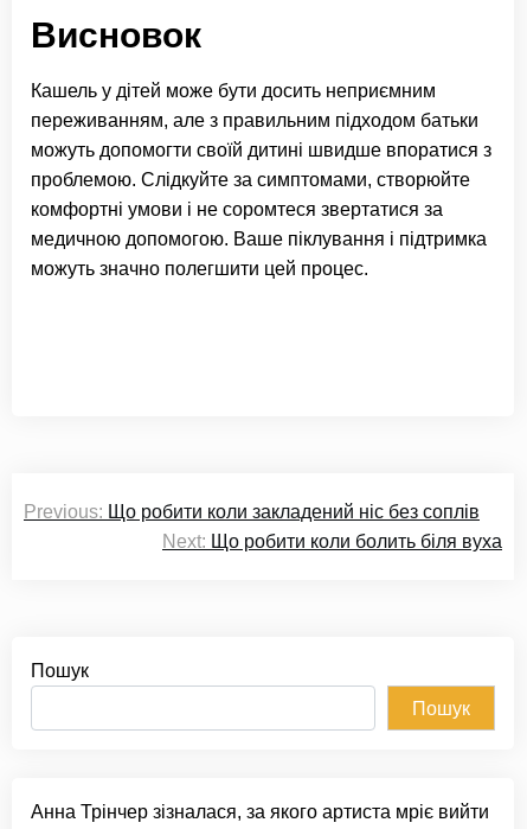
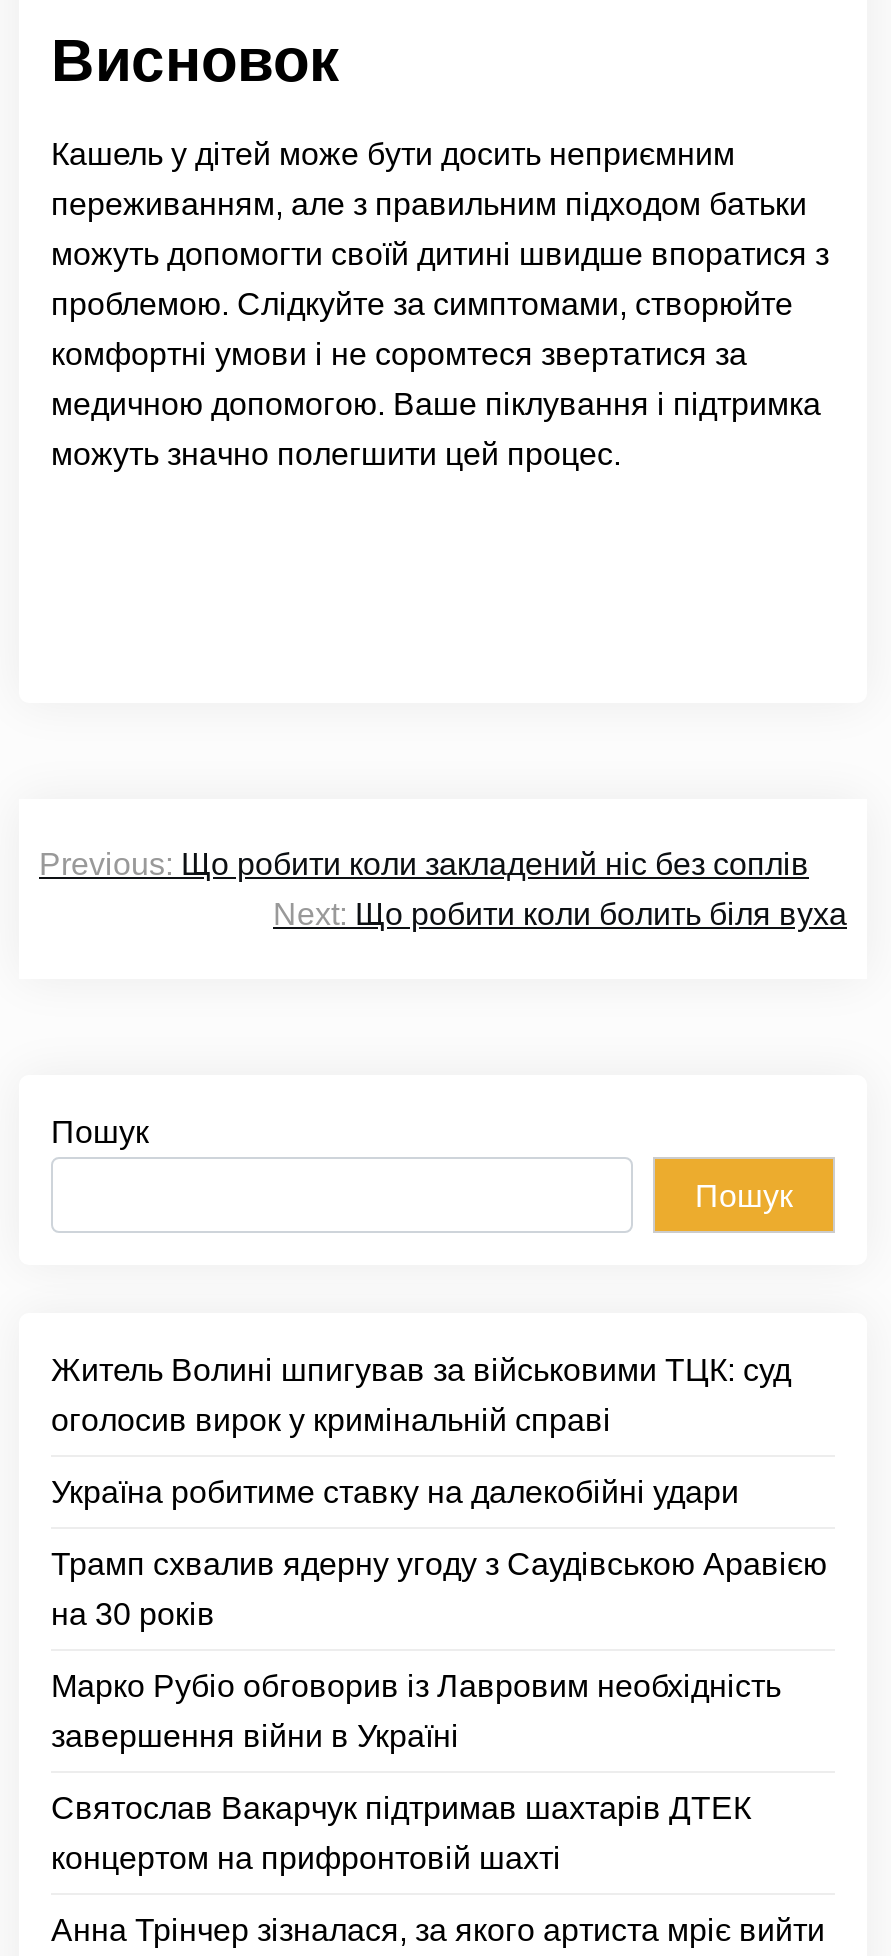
none -> [51,1353,827,1875] Житель Волині шпигував за військовими ТЦК: суд | оголосив вирок у кримінальній справі | Україна робитиме ставку на далекобійні удари | Трамп схвалив ядерну угоду з Саудівською Аравією | на 30 років | Марко Рубіо обговорив із Лавровим необхідність | завершення війни в Україні | Святослав Вакарчук підтримав шахтарів ДТЕК | концертом на прифронтовій шахті

